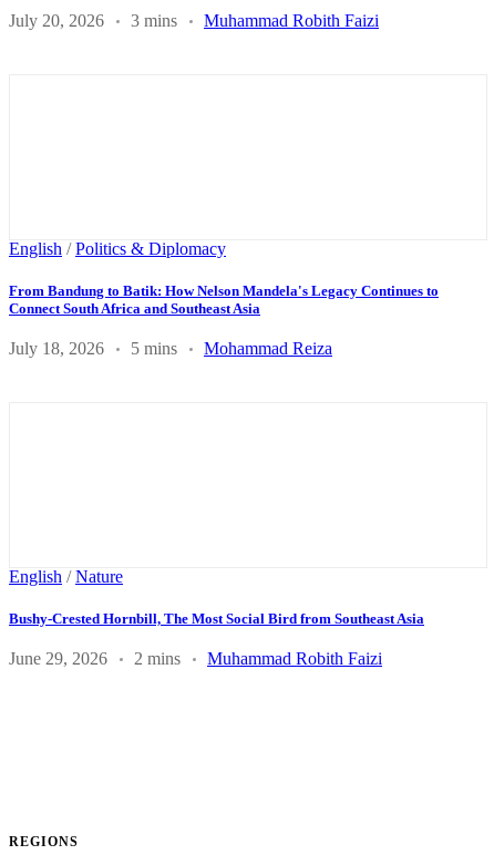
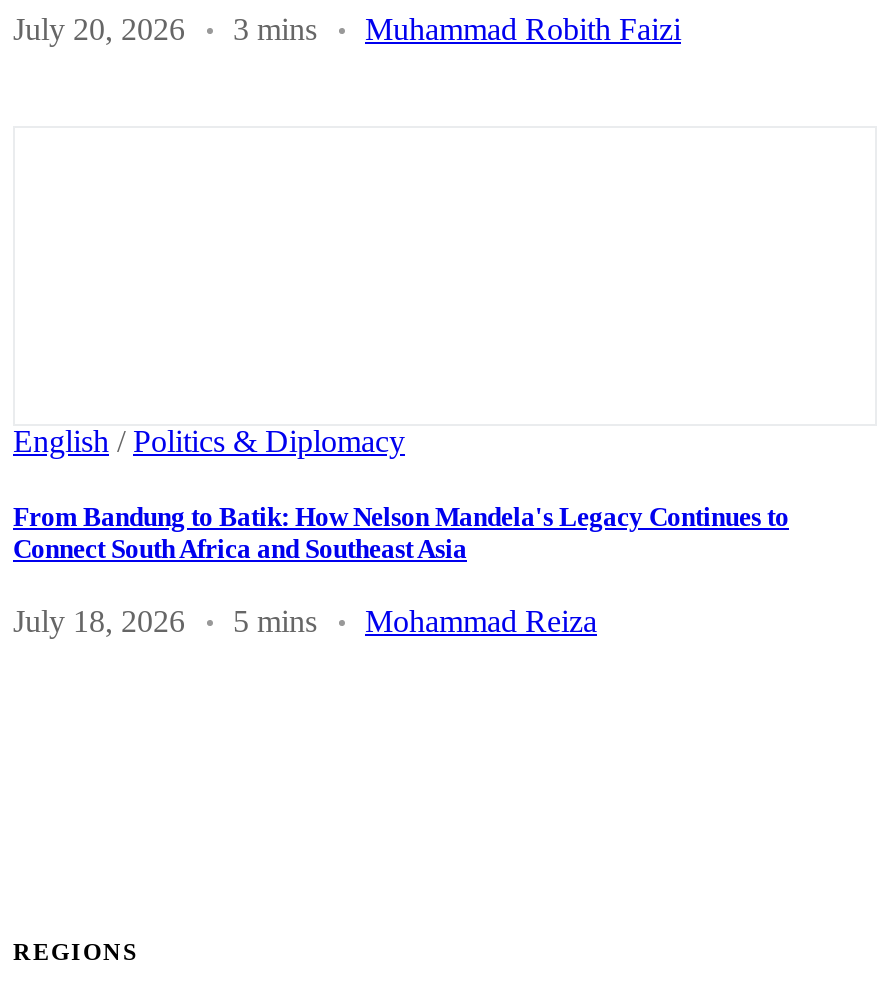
[9,567,424,668] English / Nature | Bushy-Crested Hornbill, The Most Social Bird from Southeast Asia | June 29, 2026 | 2 mins | Muhammad Robith Faizi -> none

